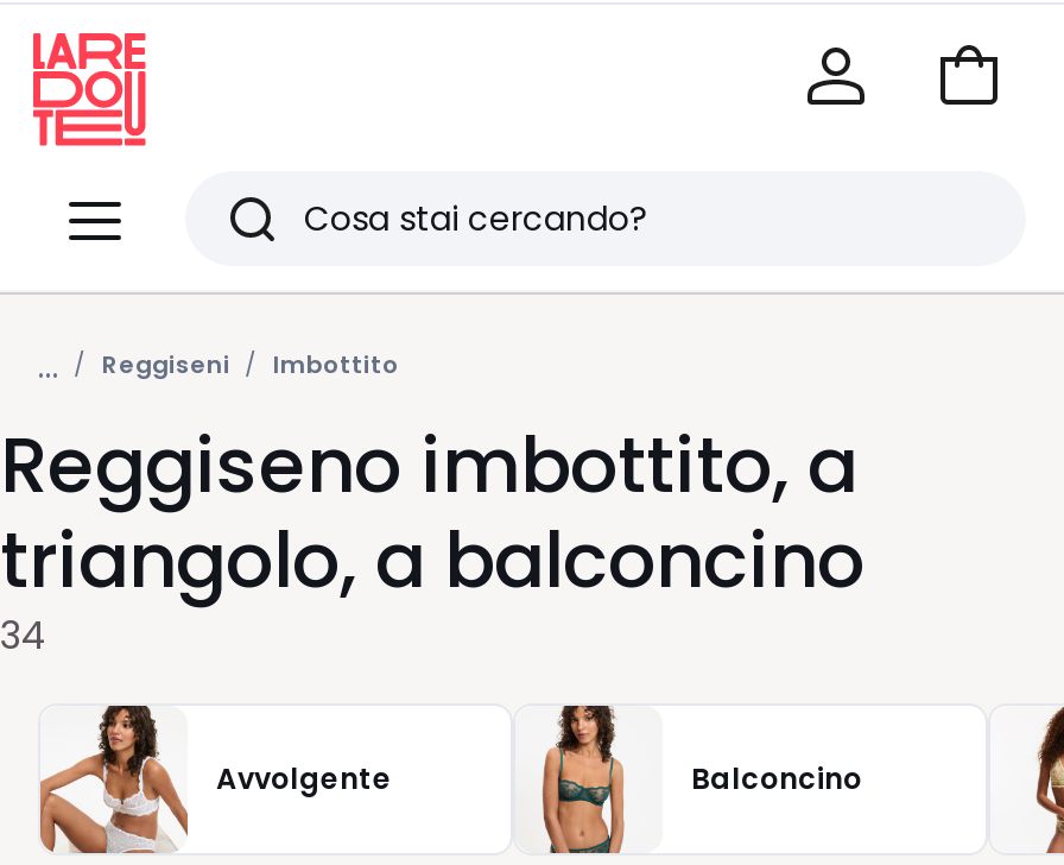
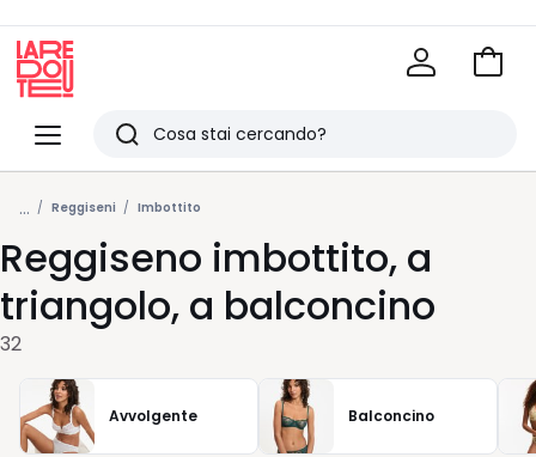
[0,608,47,663] 34 -> [0,330,22,358] 32

